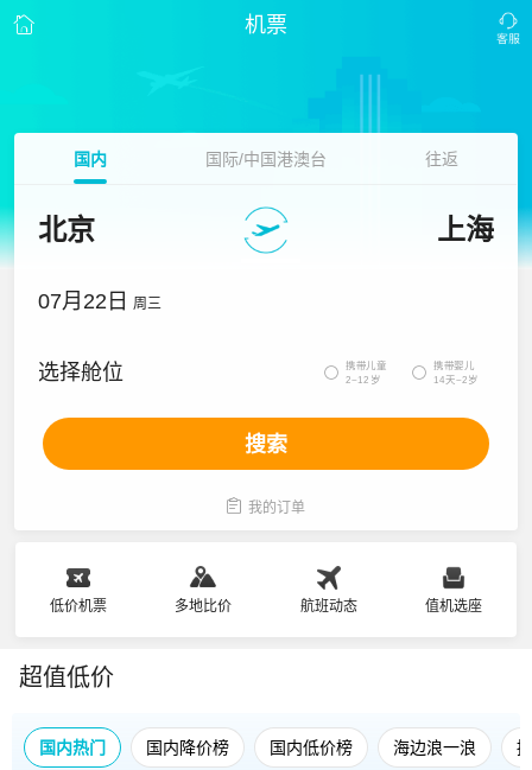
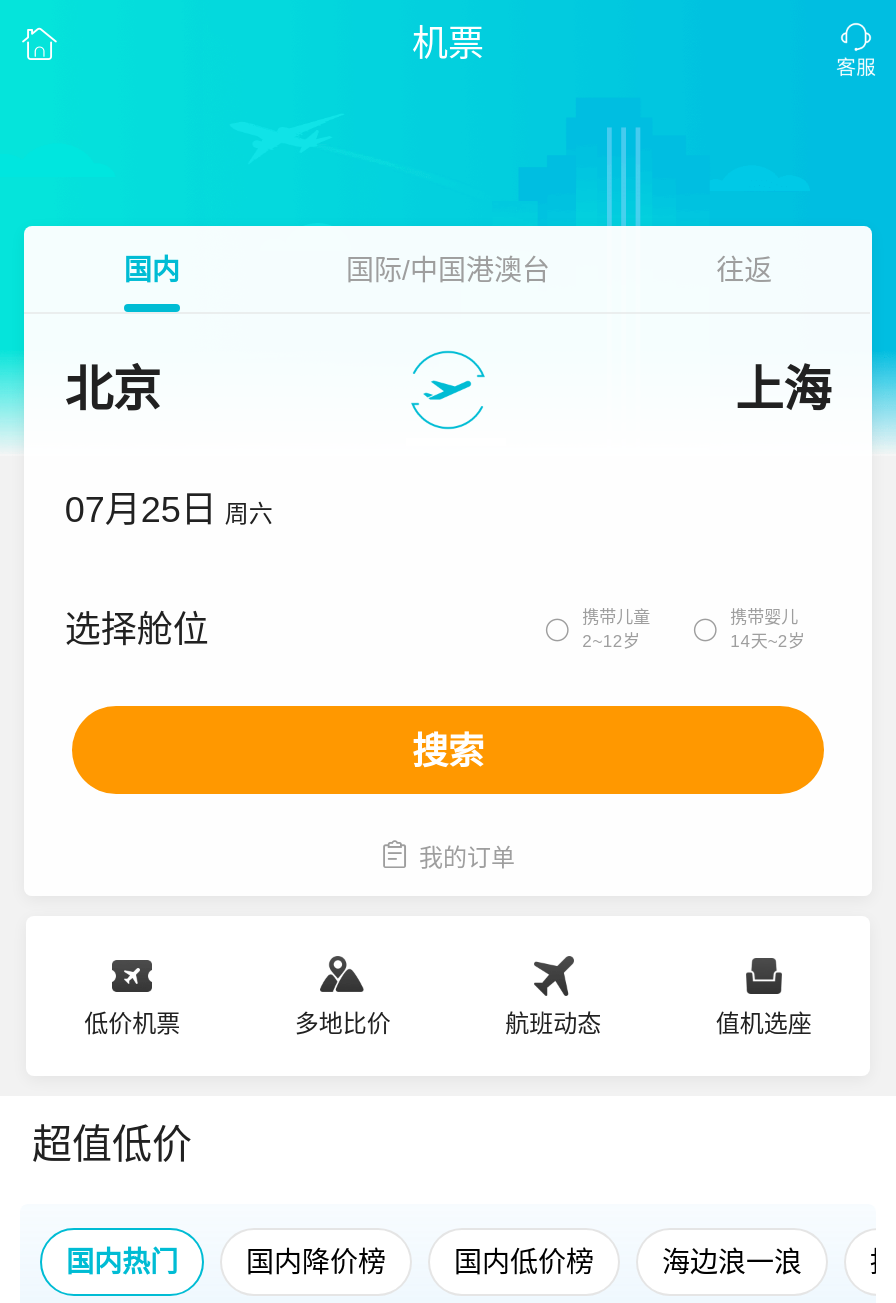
[38,289,162,313] 07月22日 周三 -> [65,490,273,530] 07月25日 周六

